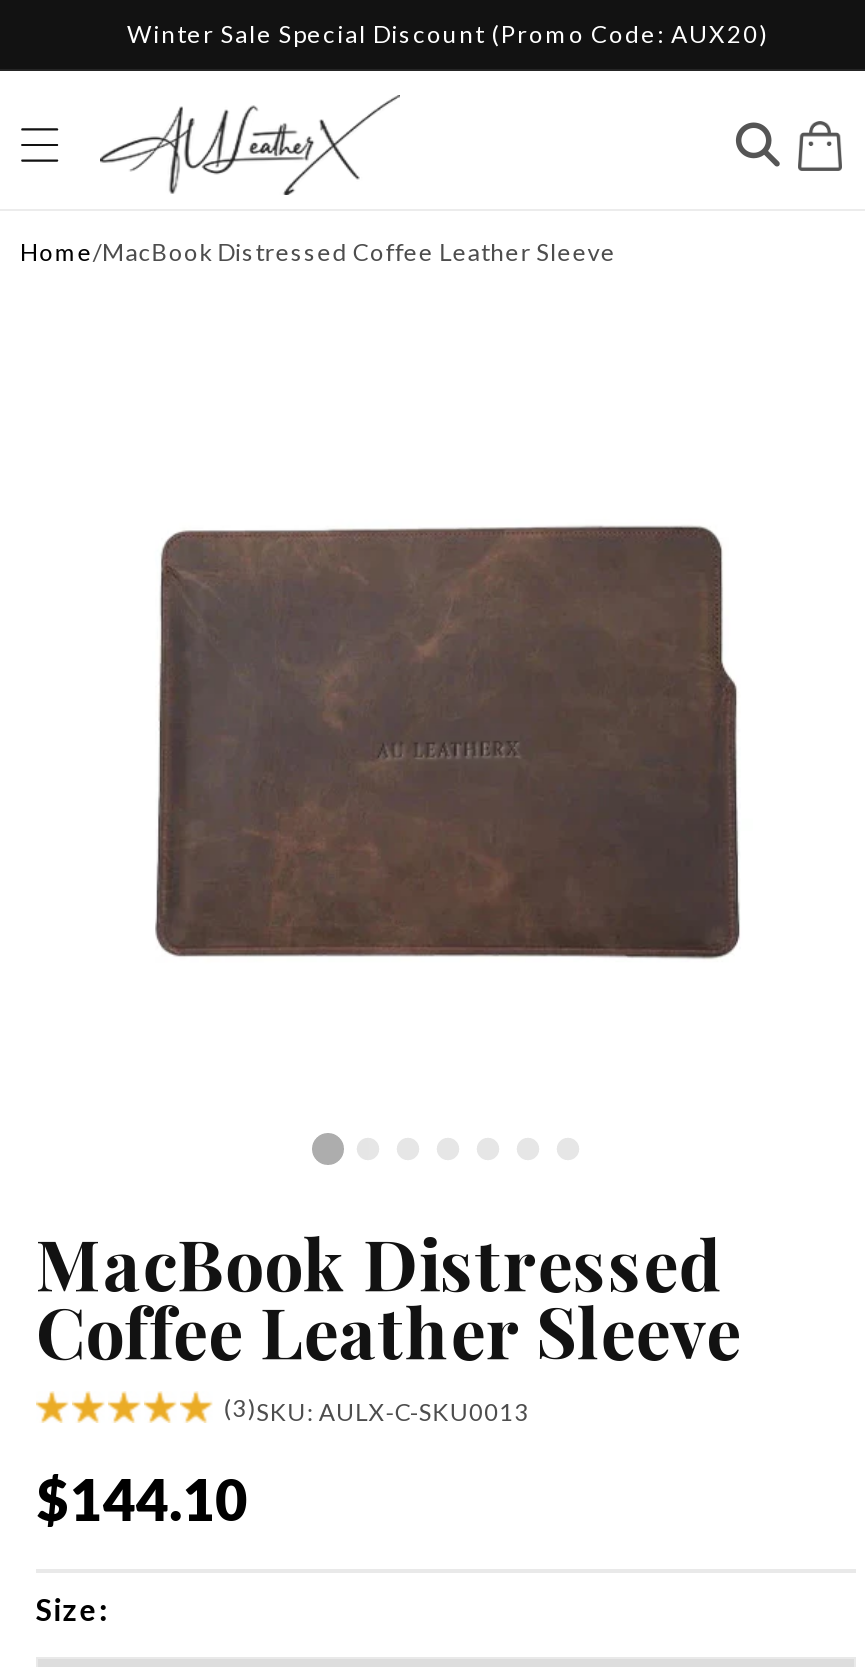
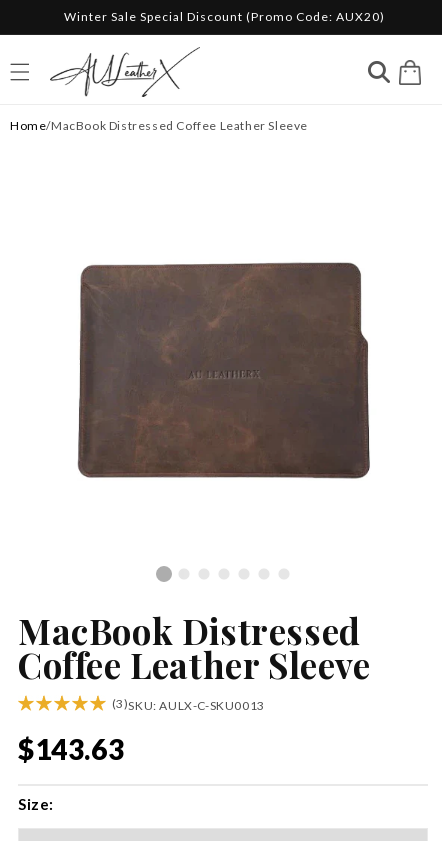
[36,1465,248,1533] $144.10 -> [18,732,124,766] $143.63

